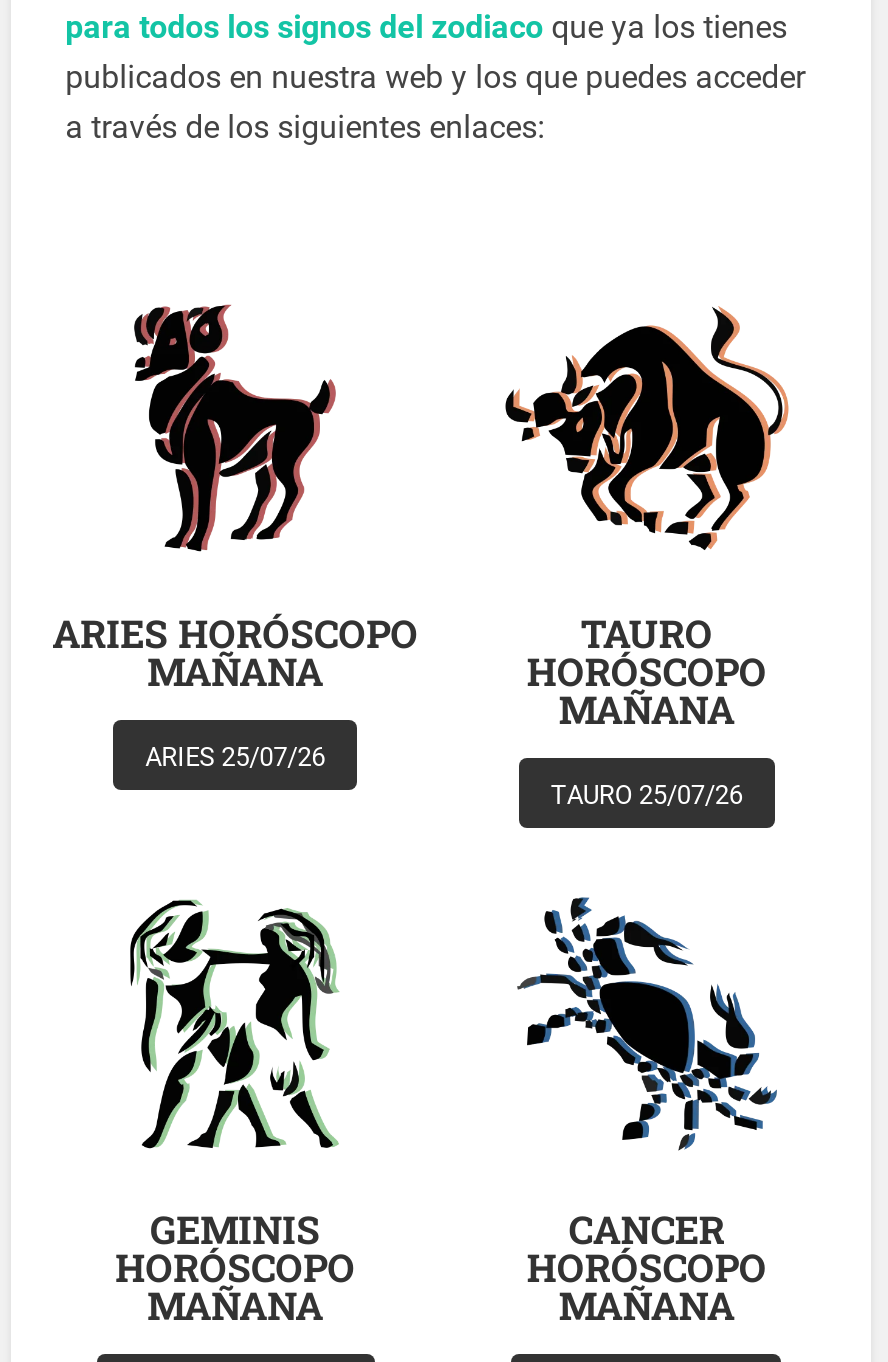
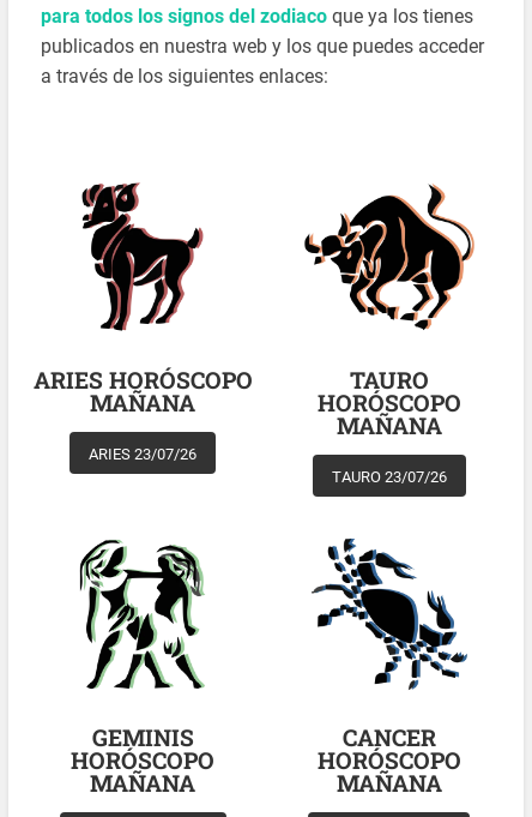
[145,742,325,772] ARIES 25/07/26 -> [89,445,197,463] ARIES 23/07/26
[551,780,743,810] TAURO 25/07/26 -> [332,468,447,486] TAURO 23/07/26

